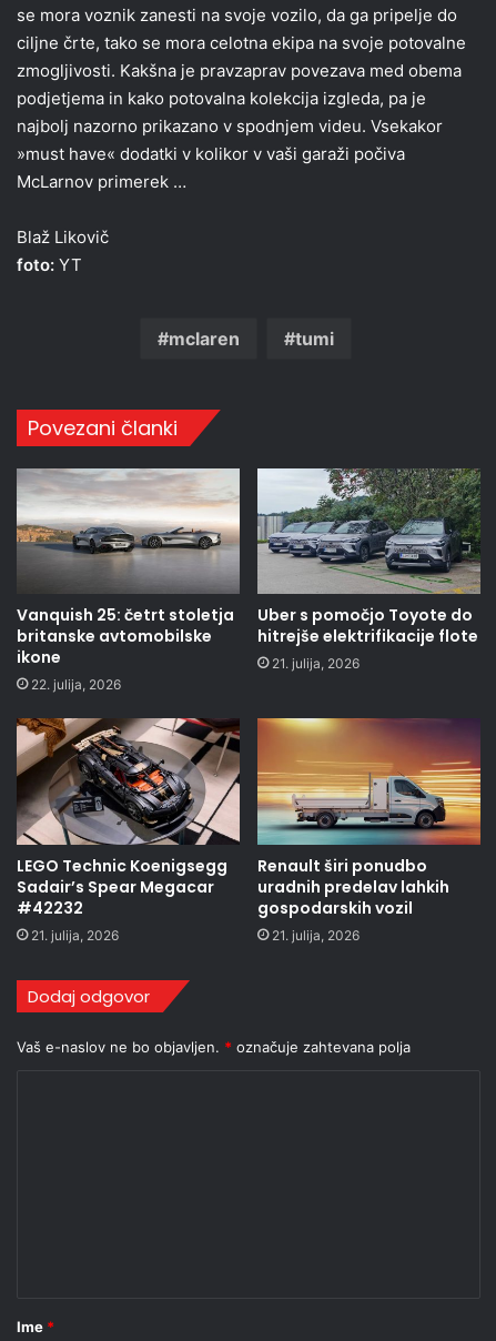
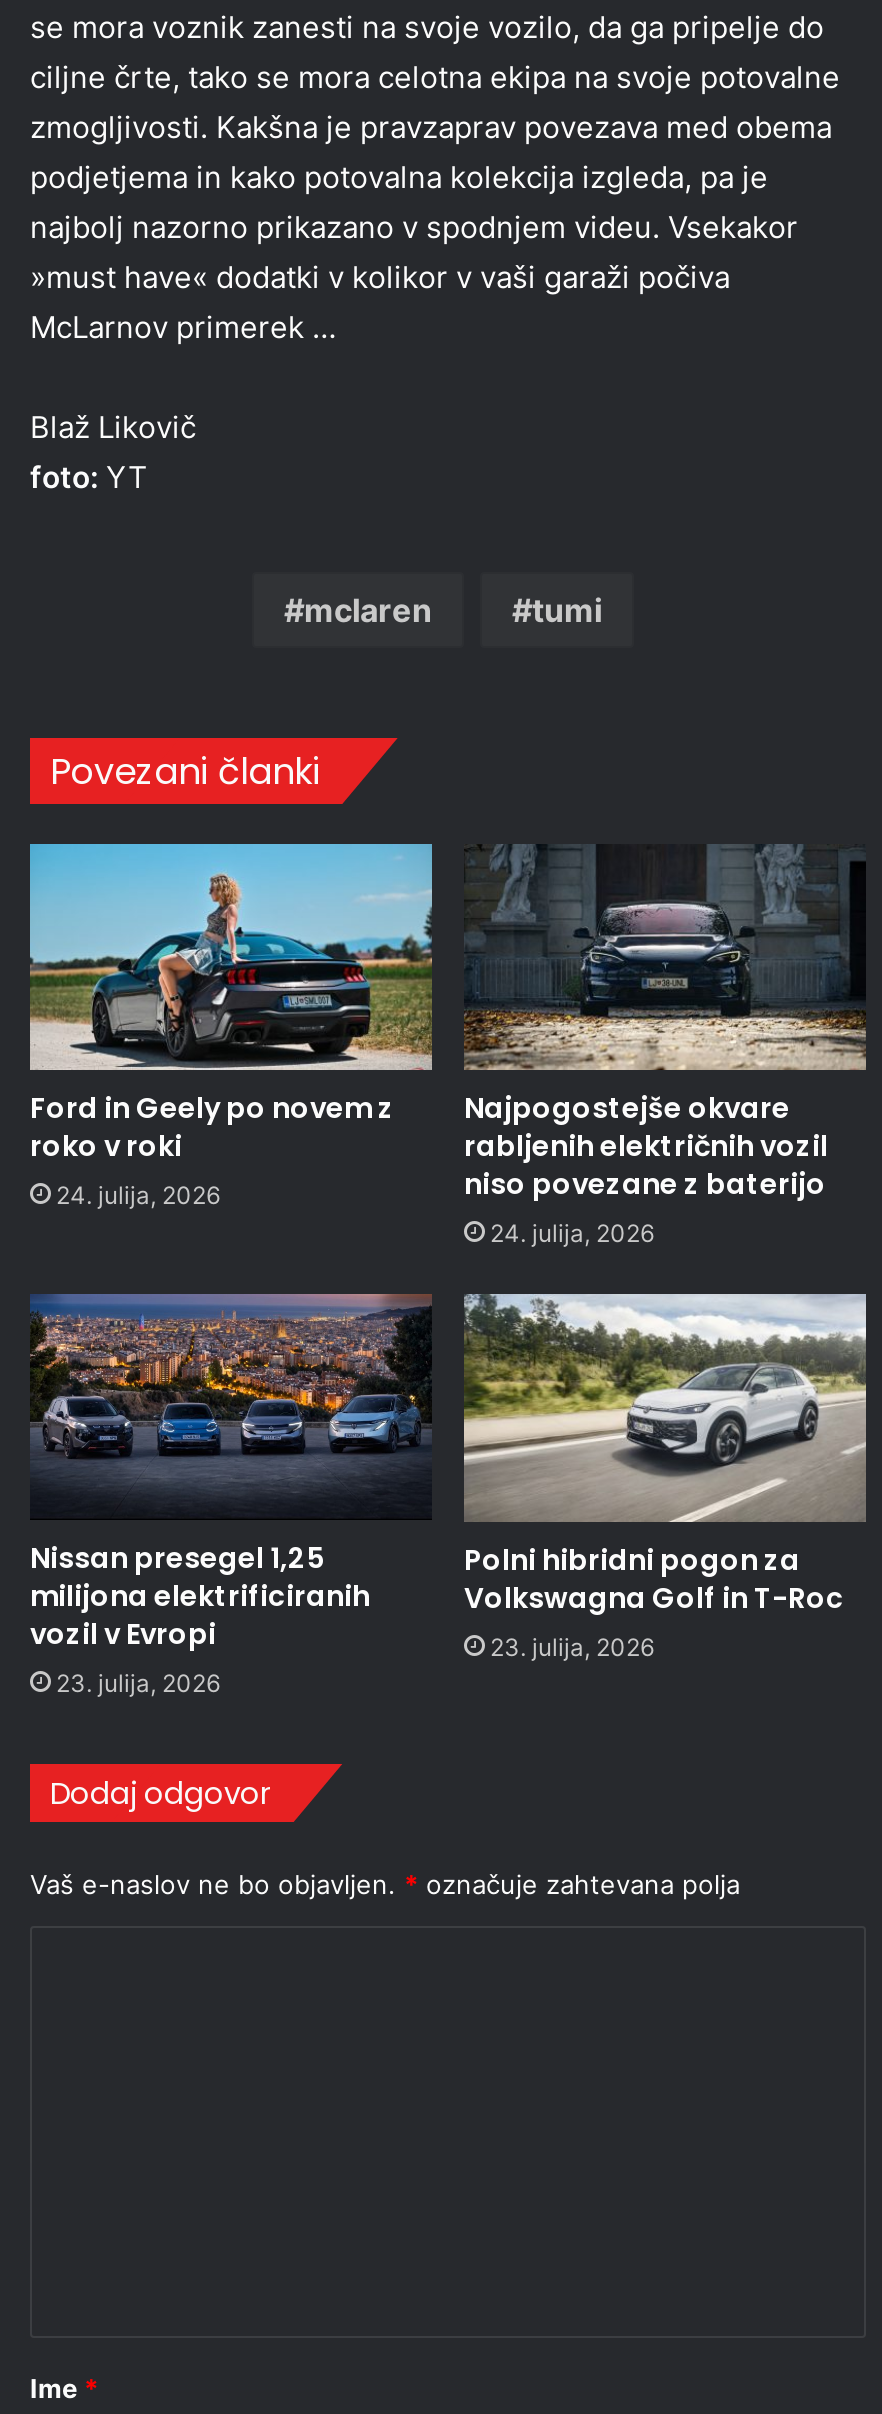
[16,467,241,693] [image] | Vanquish 25: četrt stoletja | britanske avtomobilske | ikone | 22. julija, 2026 -> [28,842,434,1211] [image] | Ford in Geely po novem z | roko v roki | 24. julija, 2026
[256,467,482,672] [image] | Uber s pomočjo Toyote do | hitrejše elektrifikacije flote | 21. julija, 2026 -> [464,844,866,1249] [image] | Najpogostejše okvare | rabljenih električnih vozil | niso povezane z baterijo | 24. julija, 2026
[16,717,241,943] [image] | LEGO Technic Koenigsegg | Sadair’s Spear Megacar | #42232 | 21. julija, 2026 -> [30,1292,432,1699] [image] | Nissan presegel 1,25 | milijona elektrificiranih | vozil v Evropi | 23. julija, 2026
[256,717,482,943] [image] | Renault širi ponudbo | uradnih predelav lahkih | gospodarskih vozil | 21. julija, 2026 -> [462,1292,868,1661] [image] | Polni hibridni pogon za | Volkswagna Golf in T-Roc | 23. julija, 2026

